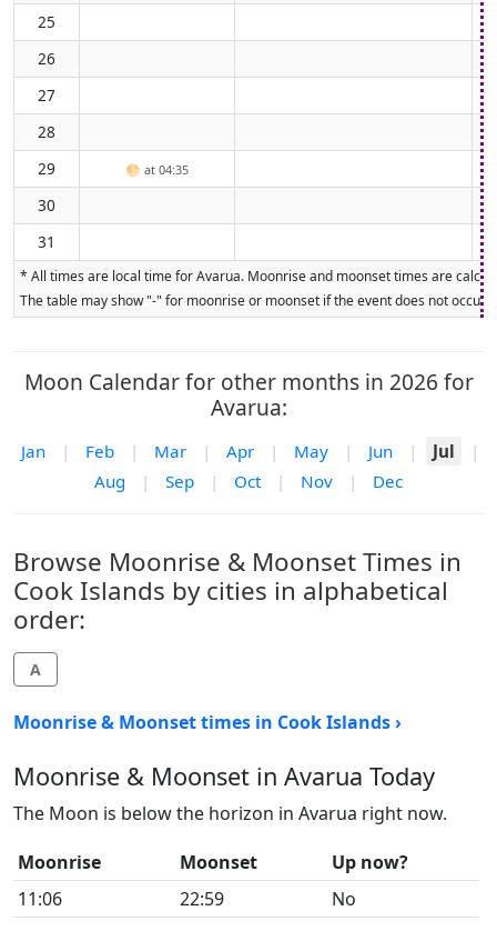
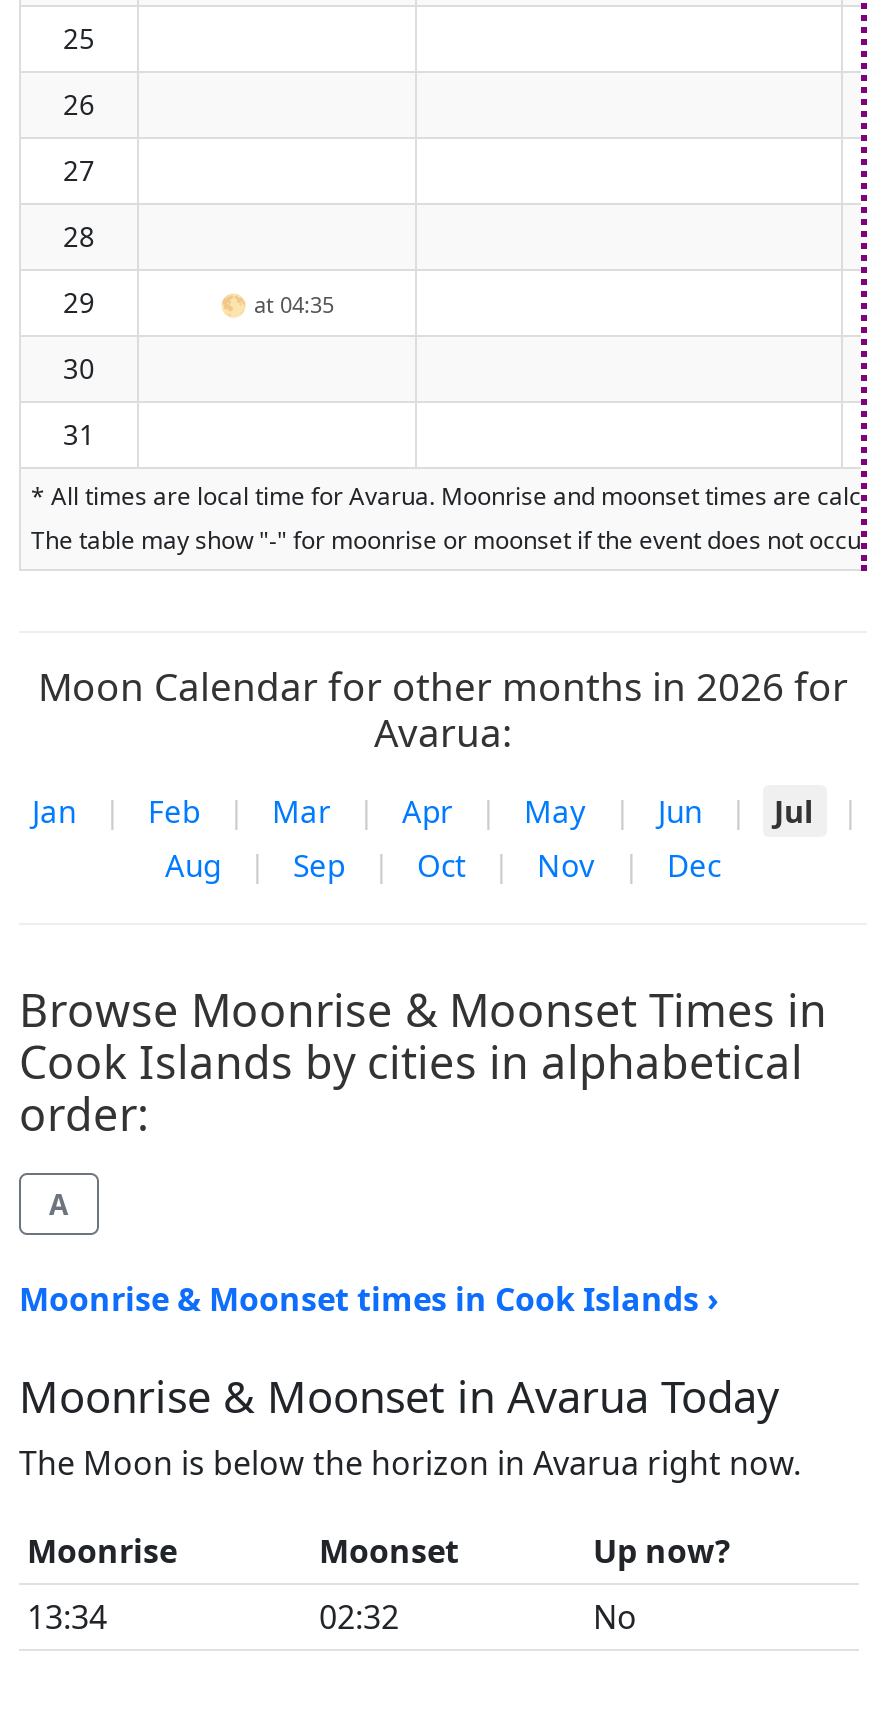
[18,887,62,911] 11:06 -> [27,1595,107,1639] 13:34
[180,887,224,911] 22:59 -> [319,1595,399,1639] 02:32

